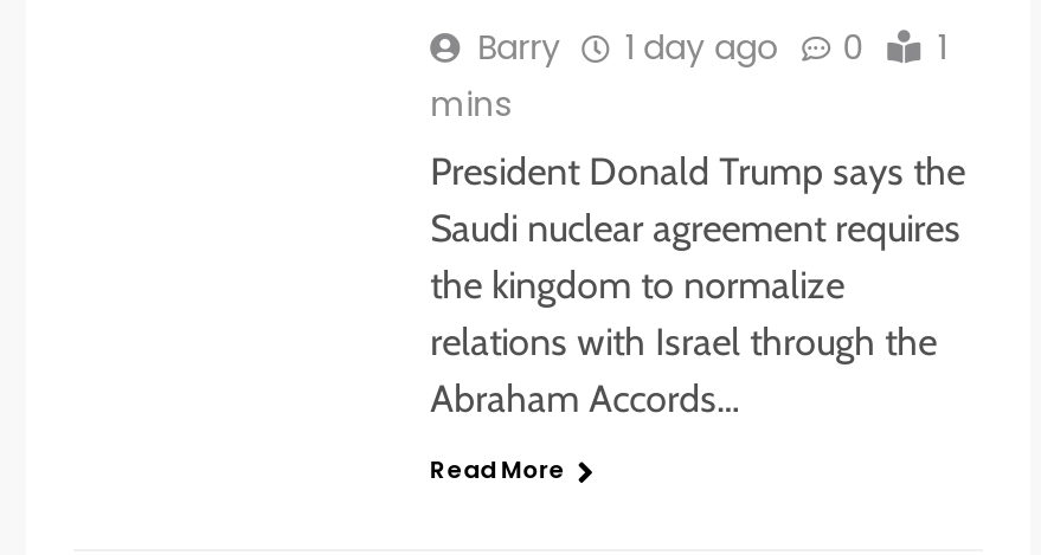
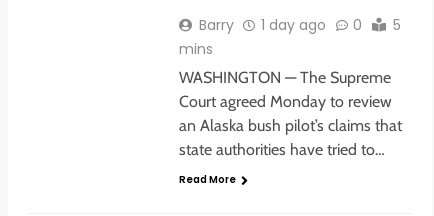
[478,25,946,72] Barry 1 day ago 0 1 -> [199,15,401,35] Barry 1 day ago 0 5
[430,150,965,422] President Donald Trump says the | Saudi nuclear agreement requires | the kingdom to normalize | relations with Israel through the | Abraham Accords… -> [179,68,402,159] WASHINGTON — The Supreme | Court agreed Monday to review | an Alaska bush pilot’s claims that | state authorities have tried to…

